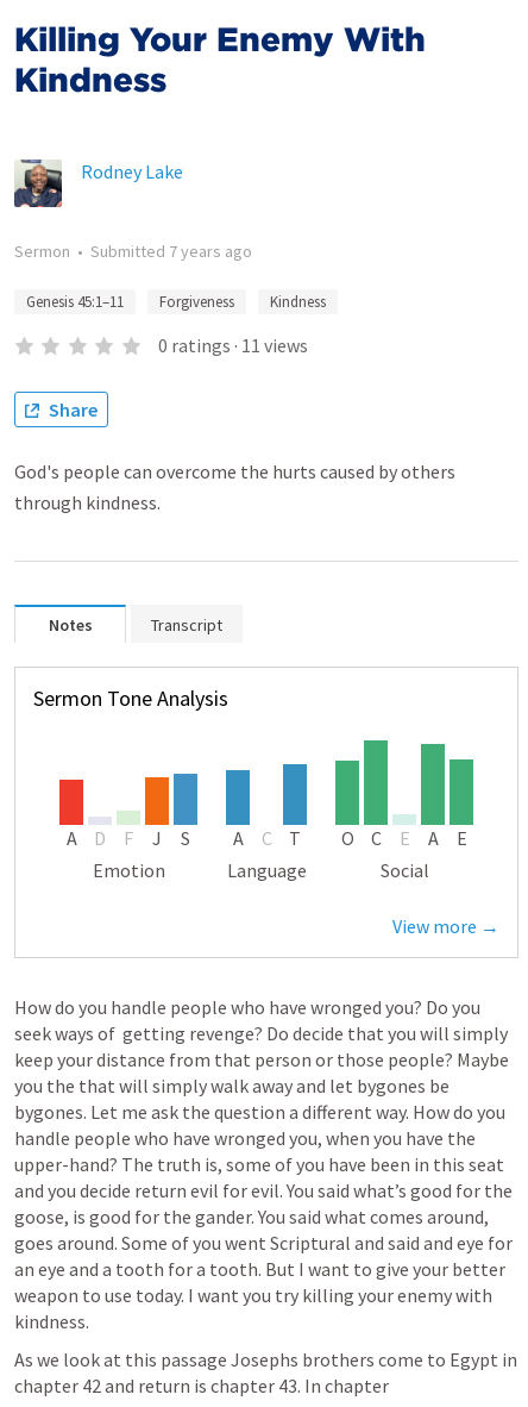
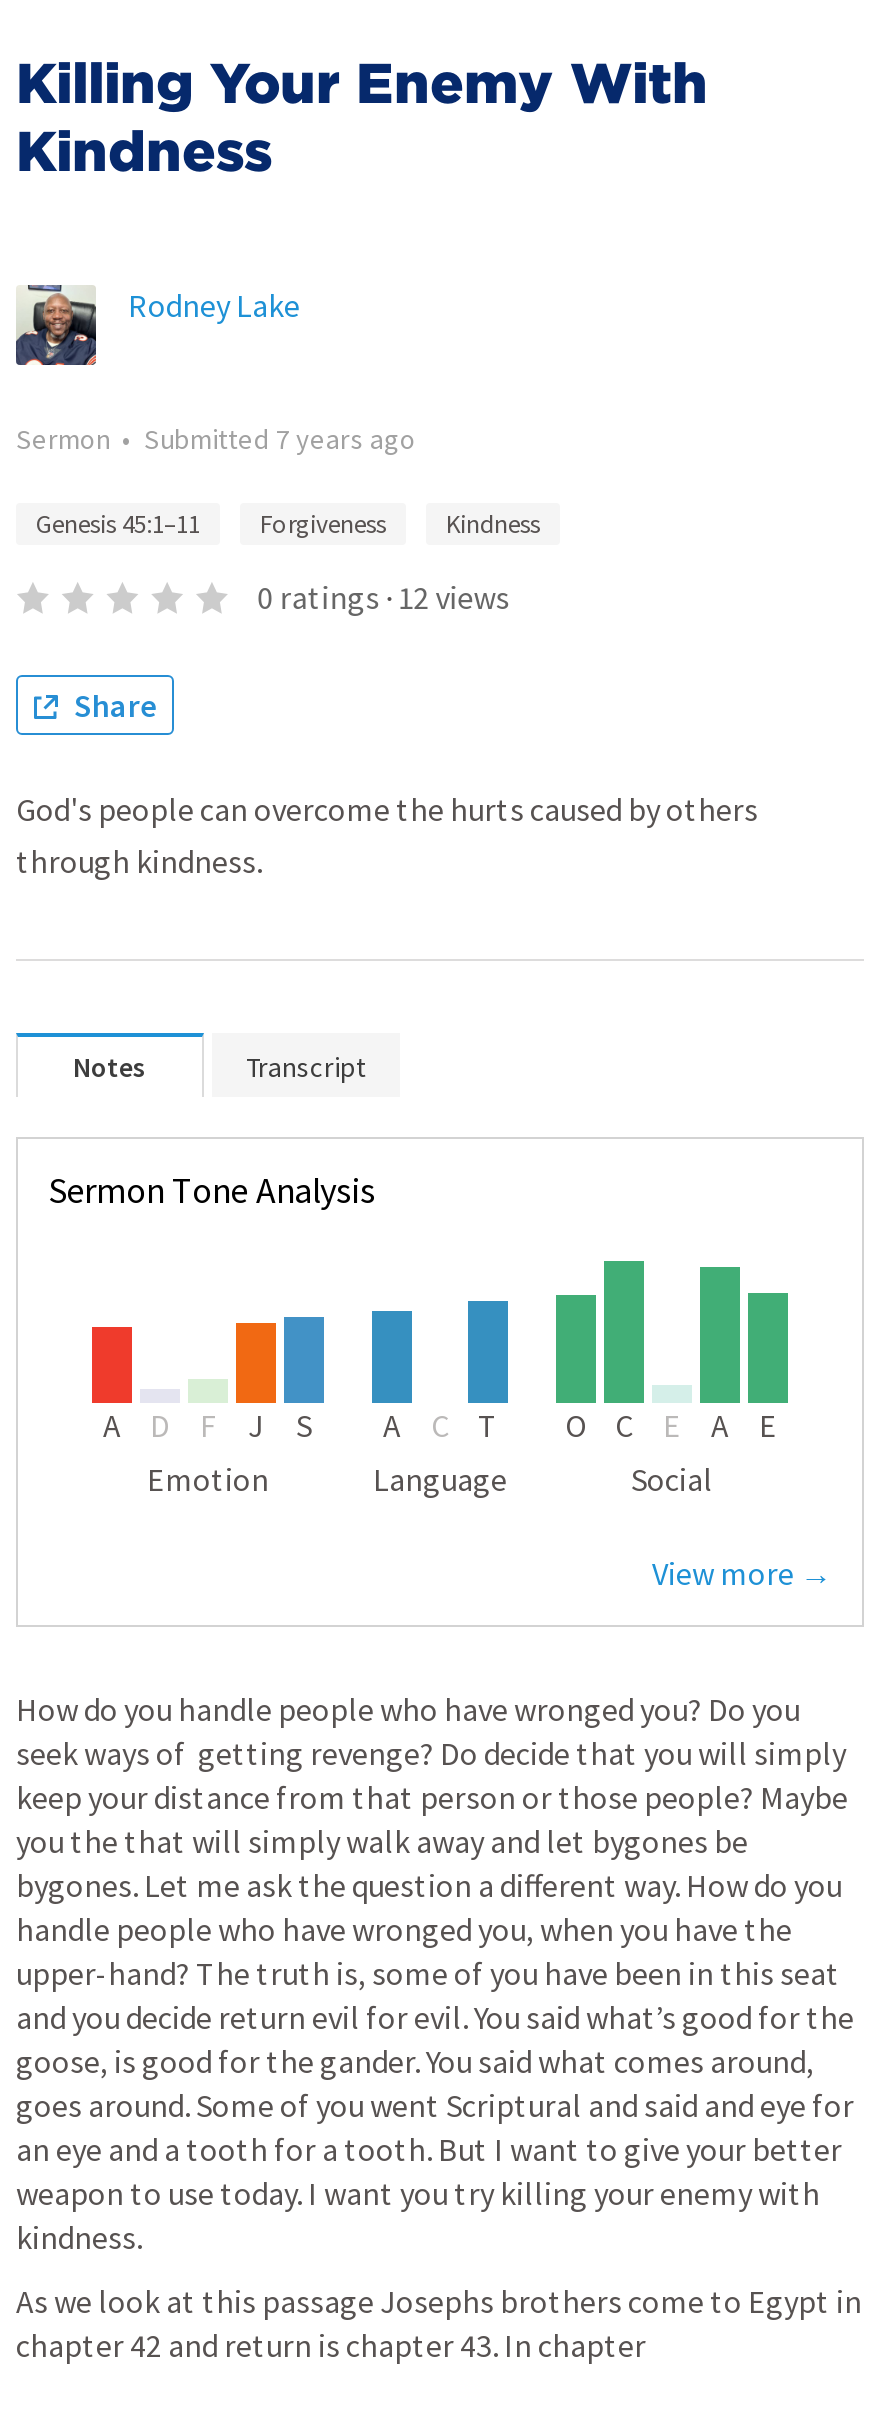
[158,333,308,357] 0 ratings · 11 views -> [257,577,509,617] 0 ratings · 12 views

